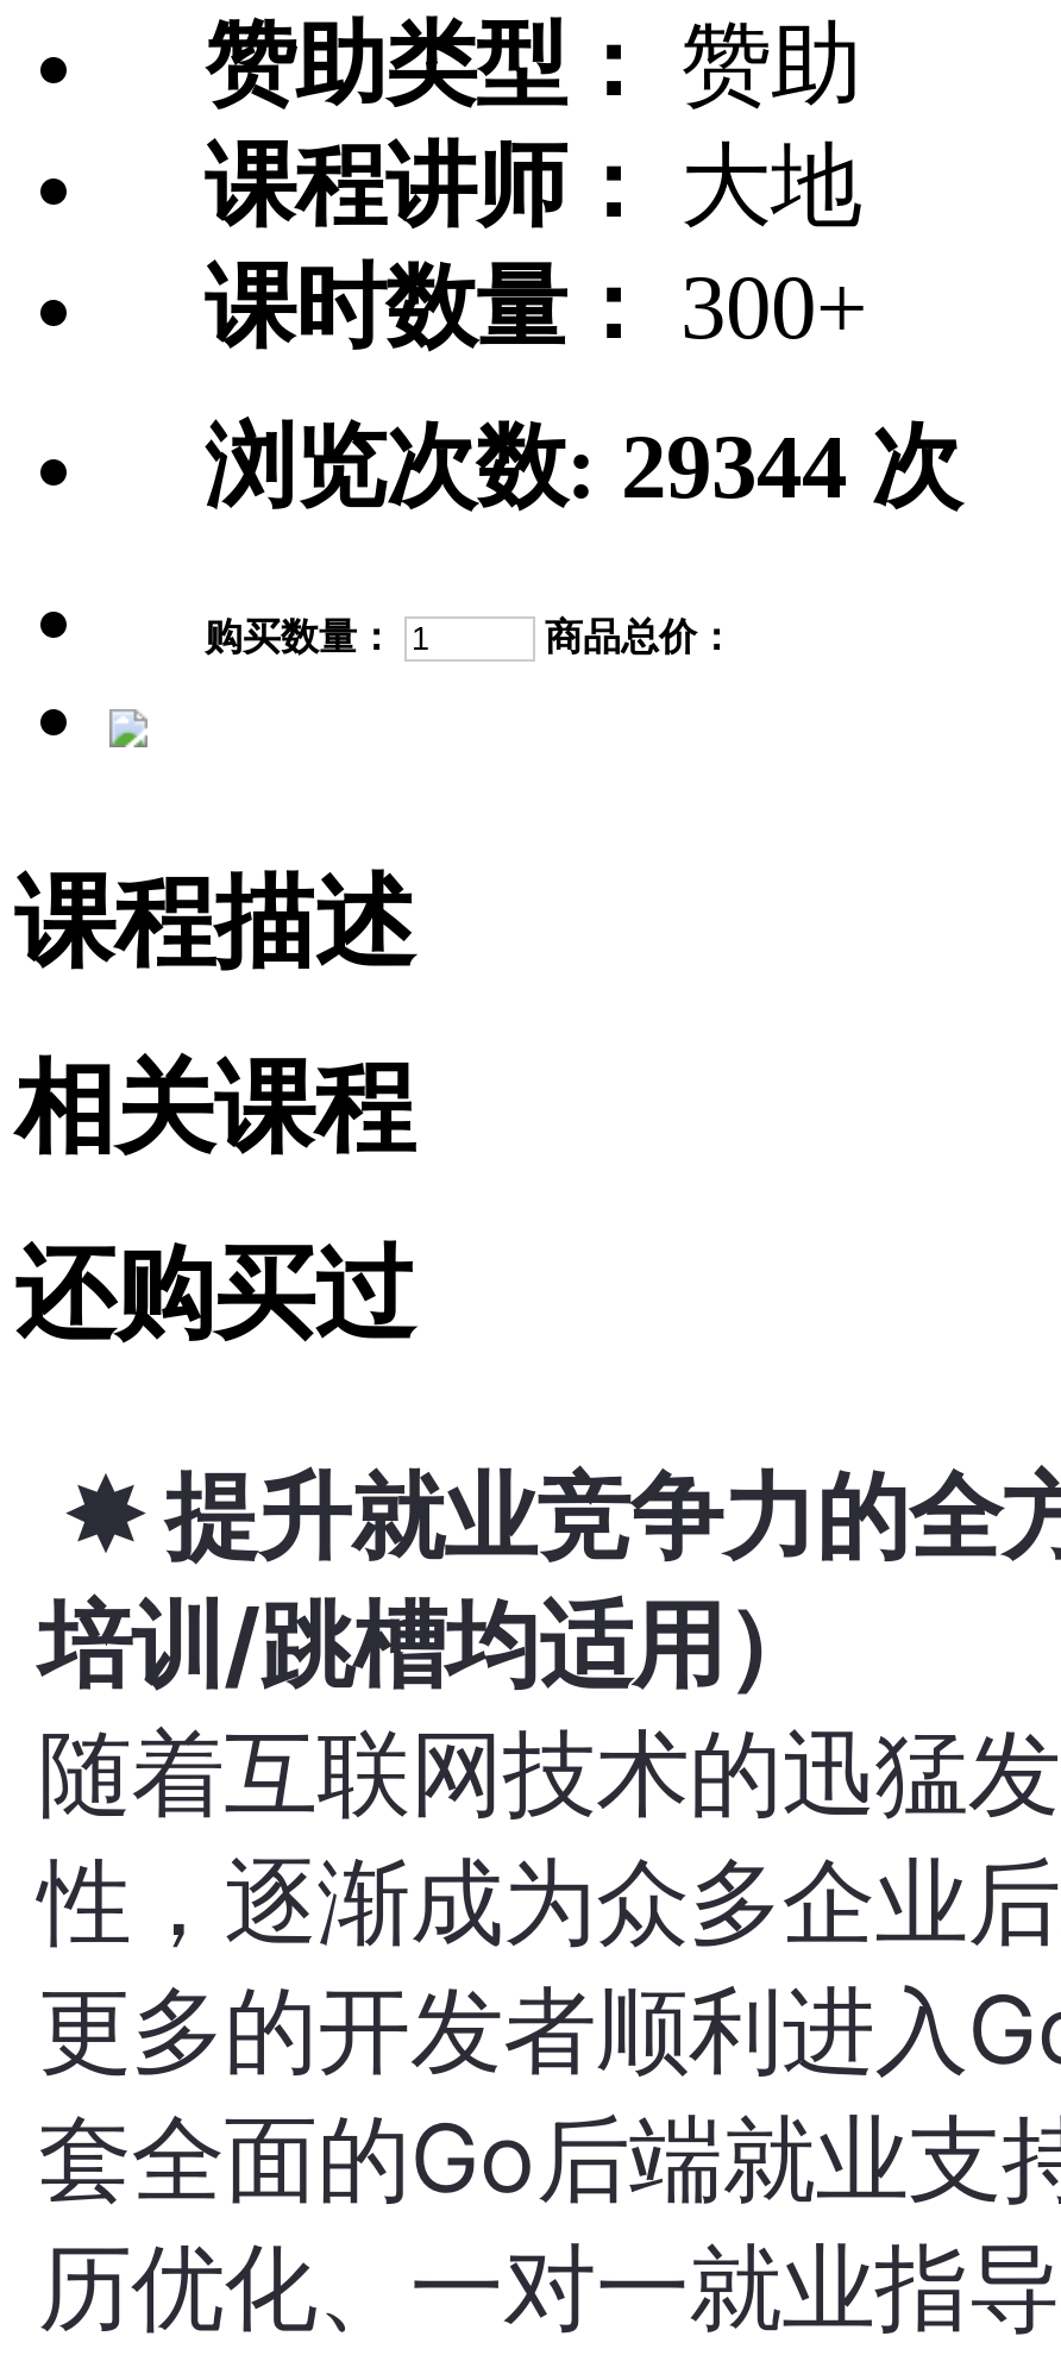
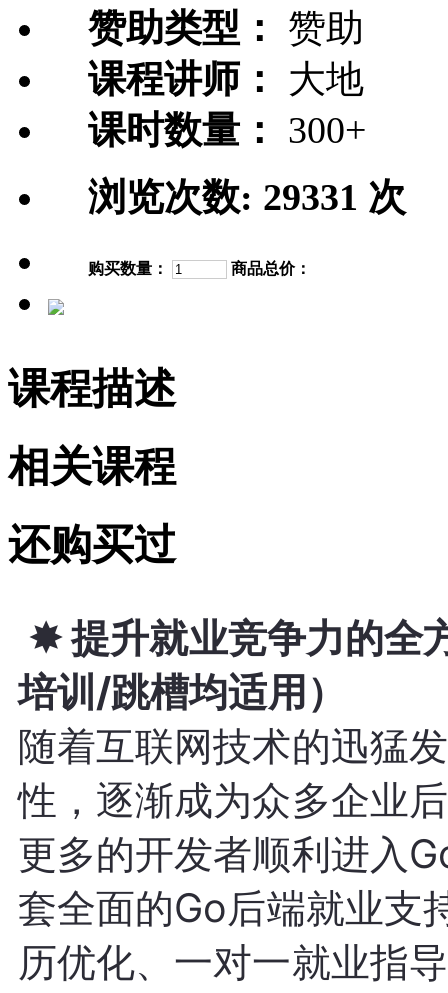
[205,417,961,517] 浏览次数: 29344 次 -> [88,176,406,218] 浏览次数: 29331 次

